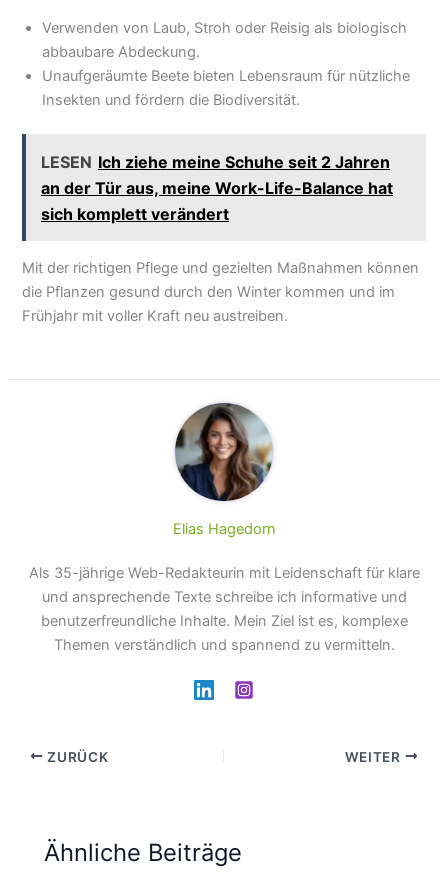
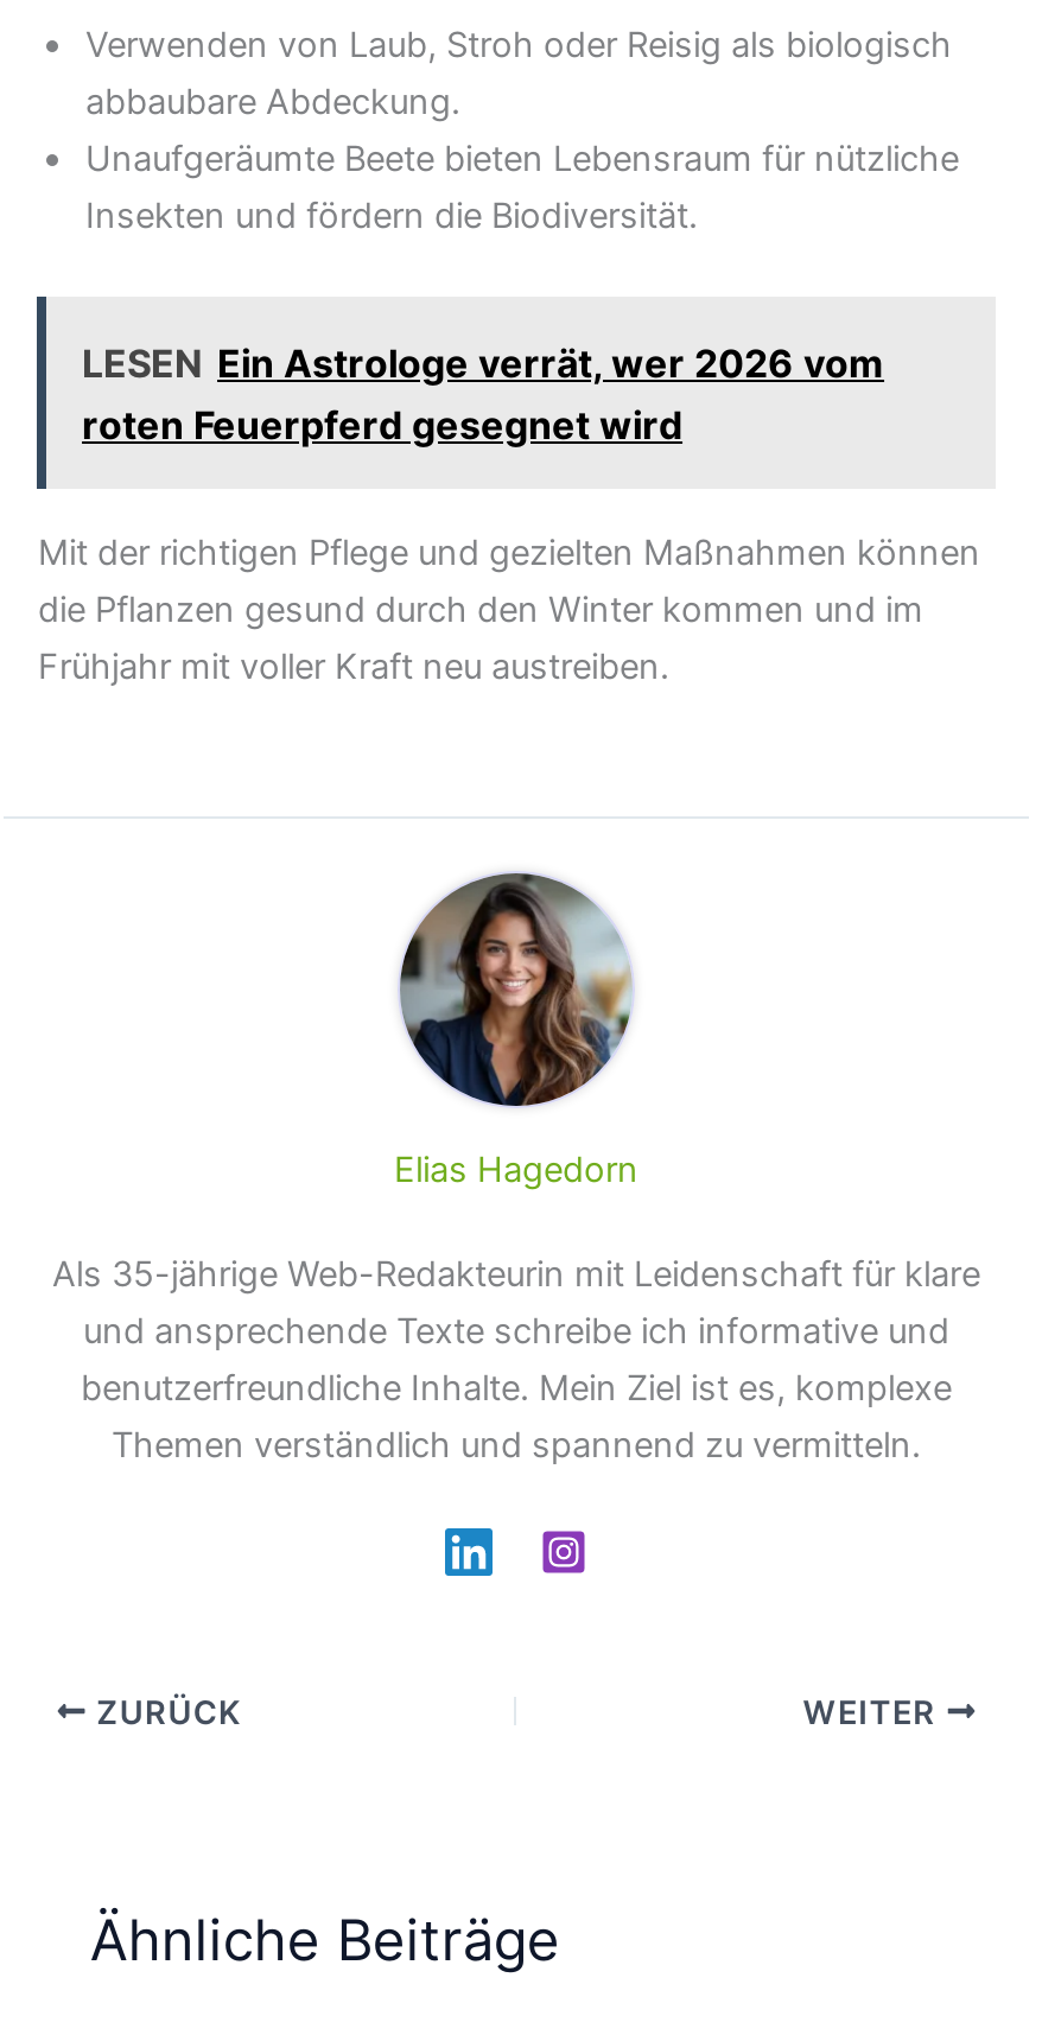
[41,152,393,224] LESEN Ich ziehe meine Schuhe seit 2 Jahren | an der Tür aus, meine Work-Life-Balance hat | sich komplett verändert -> [82,339,884,448] LESEN Ein Astrologe verrät, wer 2026 vom | roten Feuerpferd gesegnet wird

